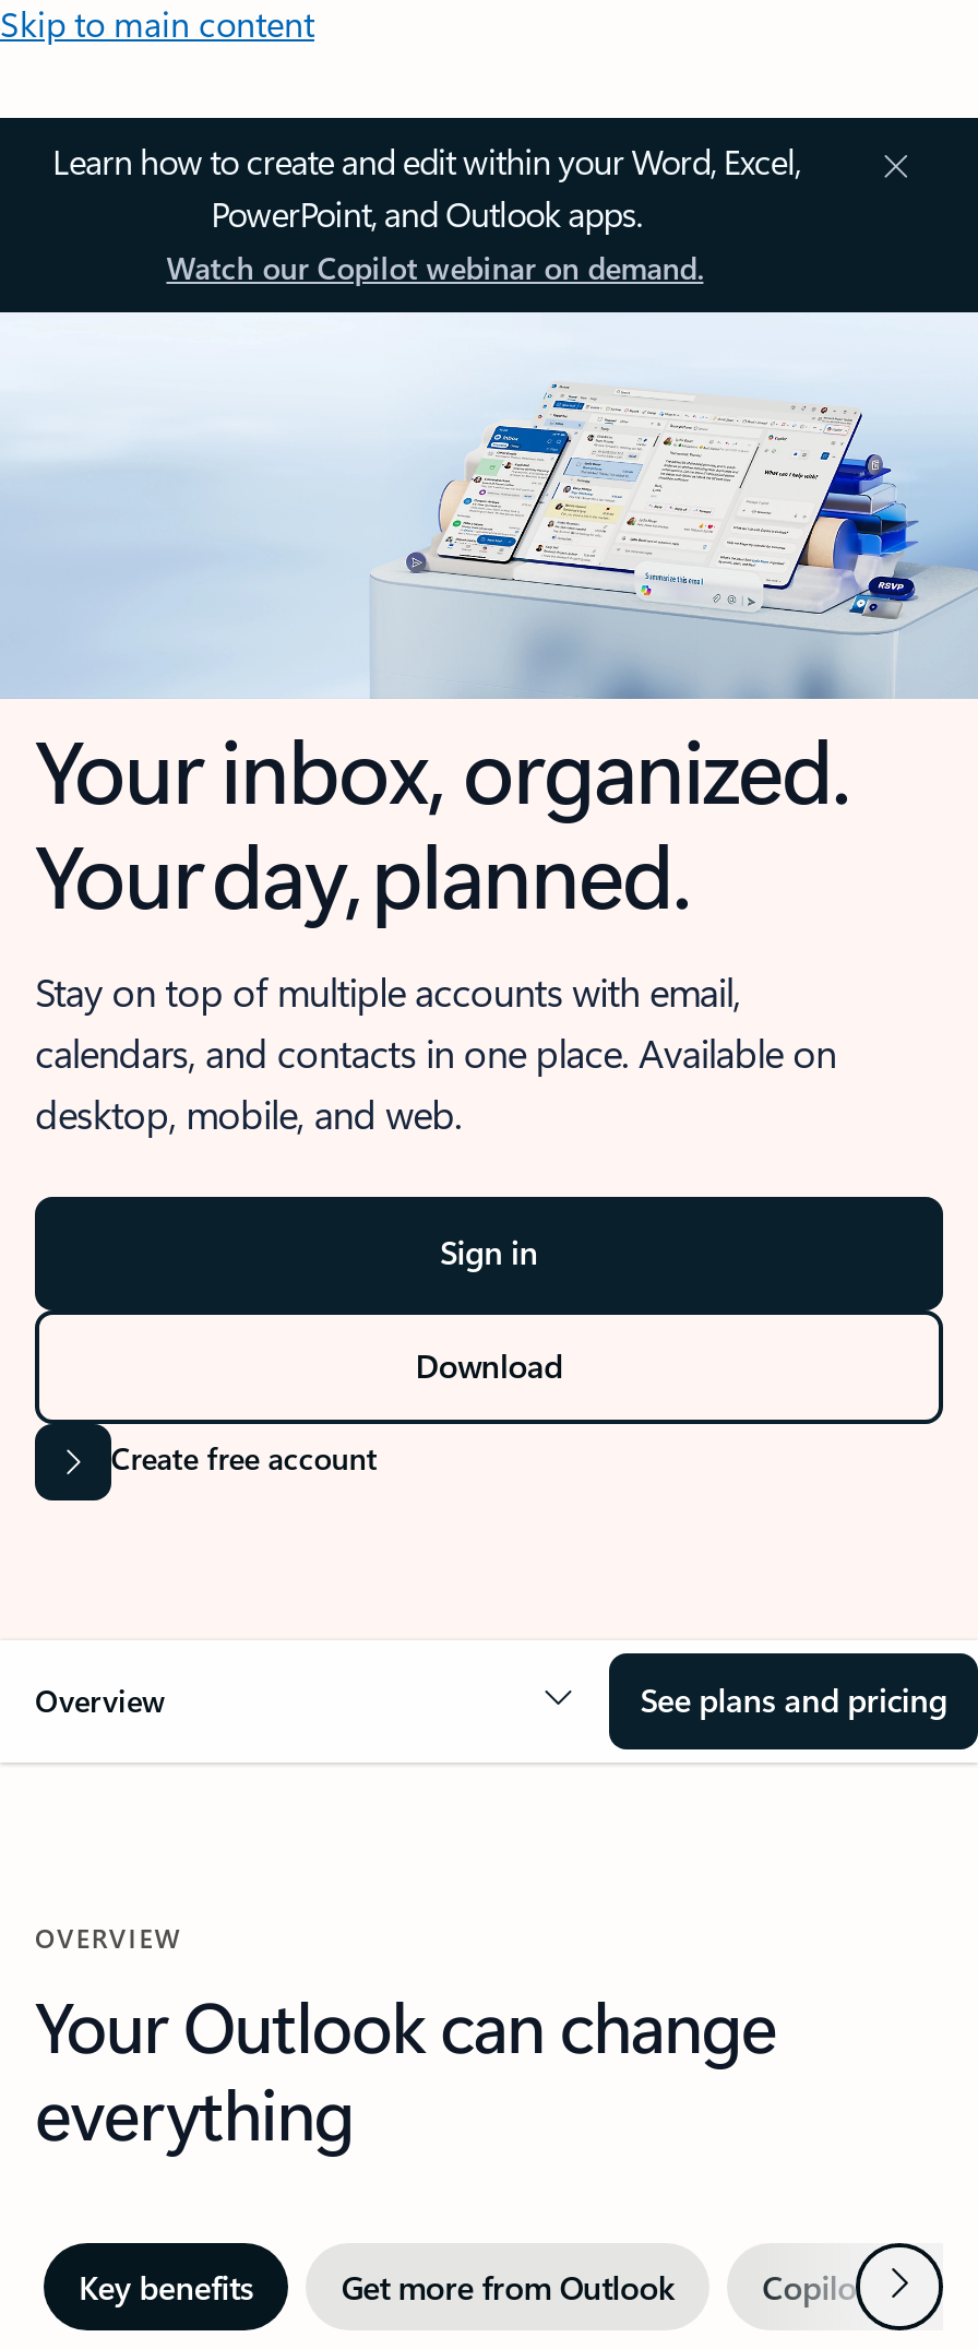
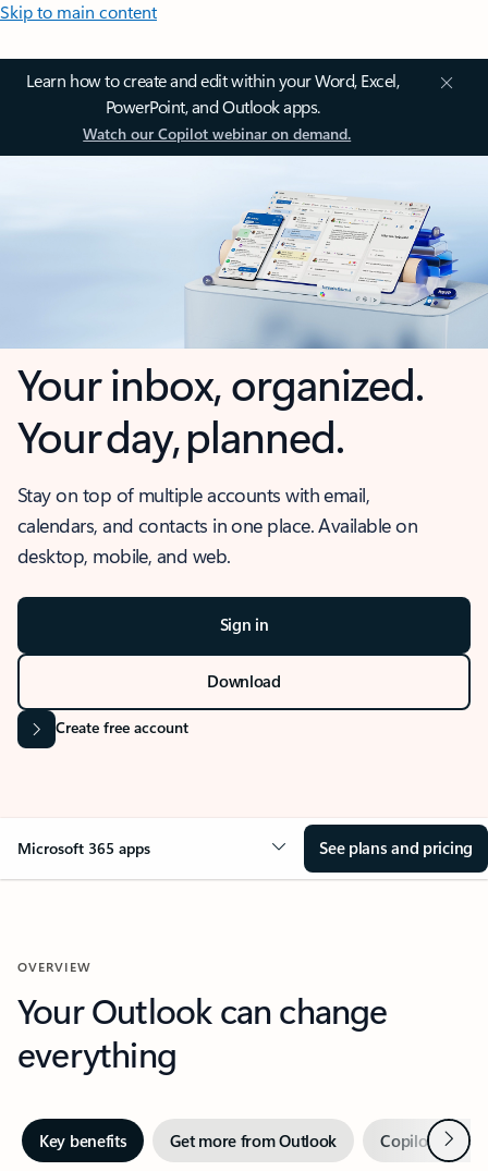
[35,1680,166,1721] Overview -> [17,838,150,858] Microsoft 365 apps

